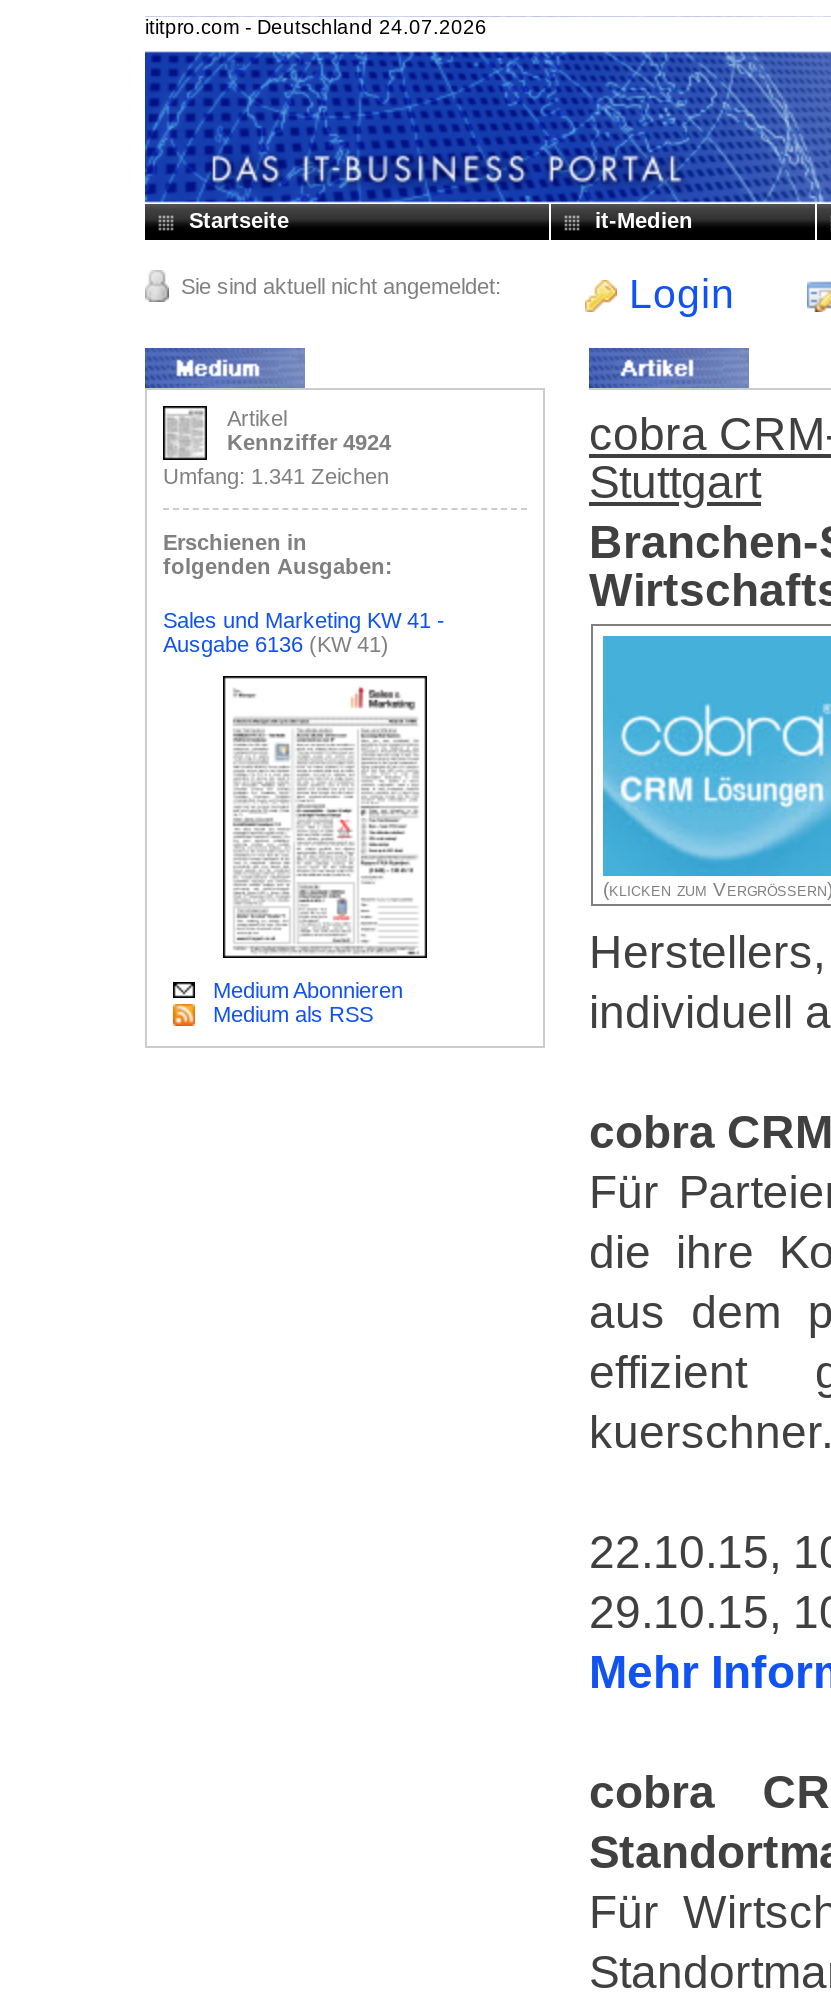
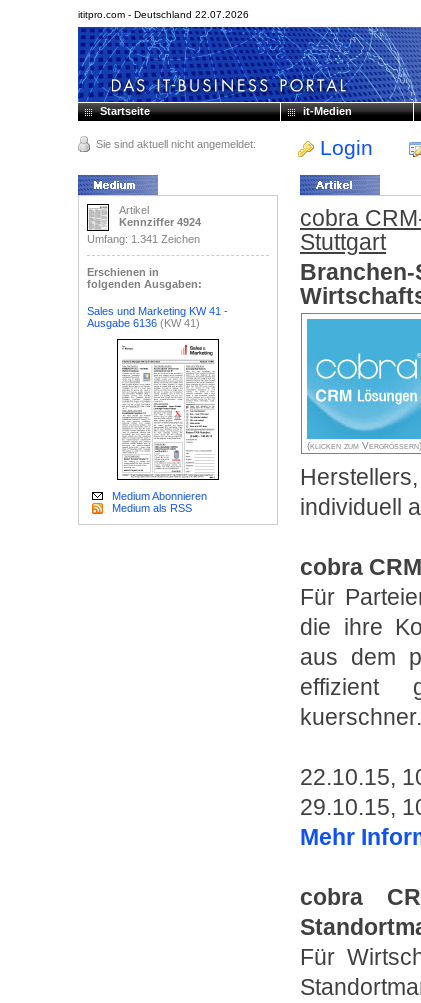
[145,16,487,38] ititpro.com - Deutschland 24.07.2026 -> [78,9,249,20] ititpro.com - Deutschland 22.07.2026

